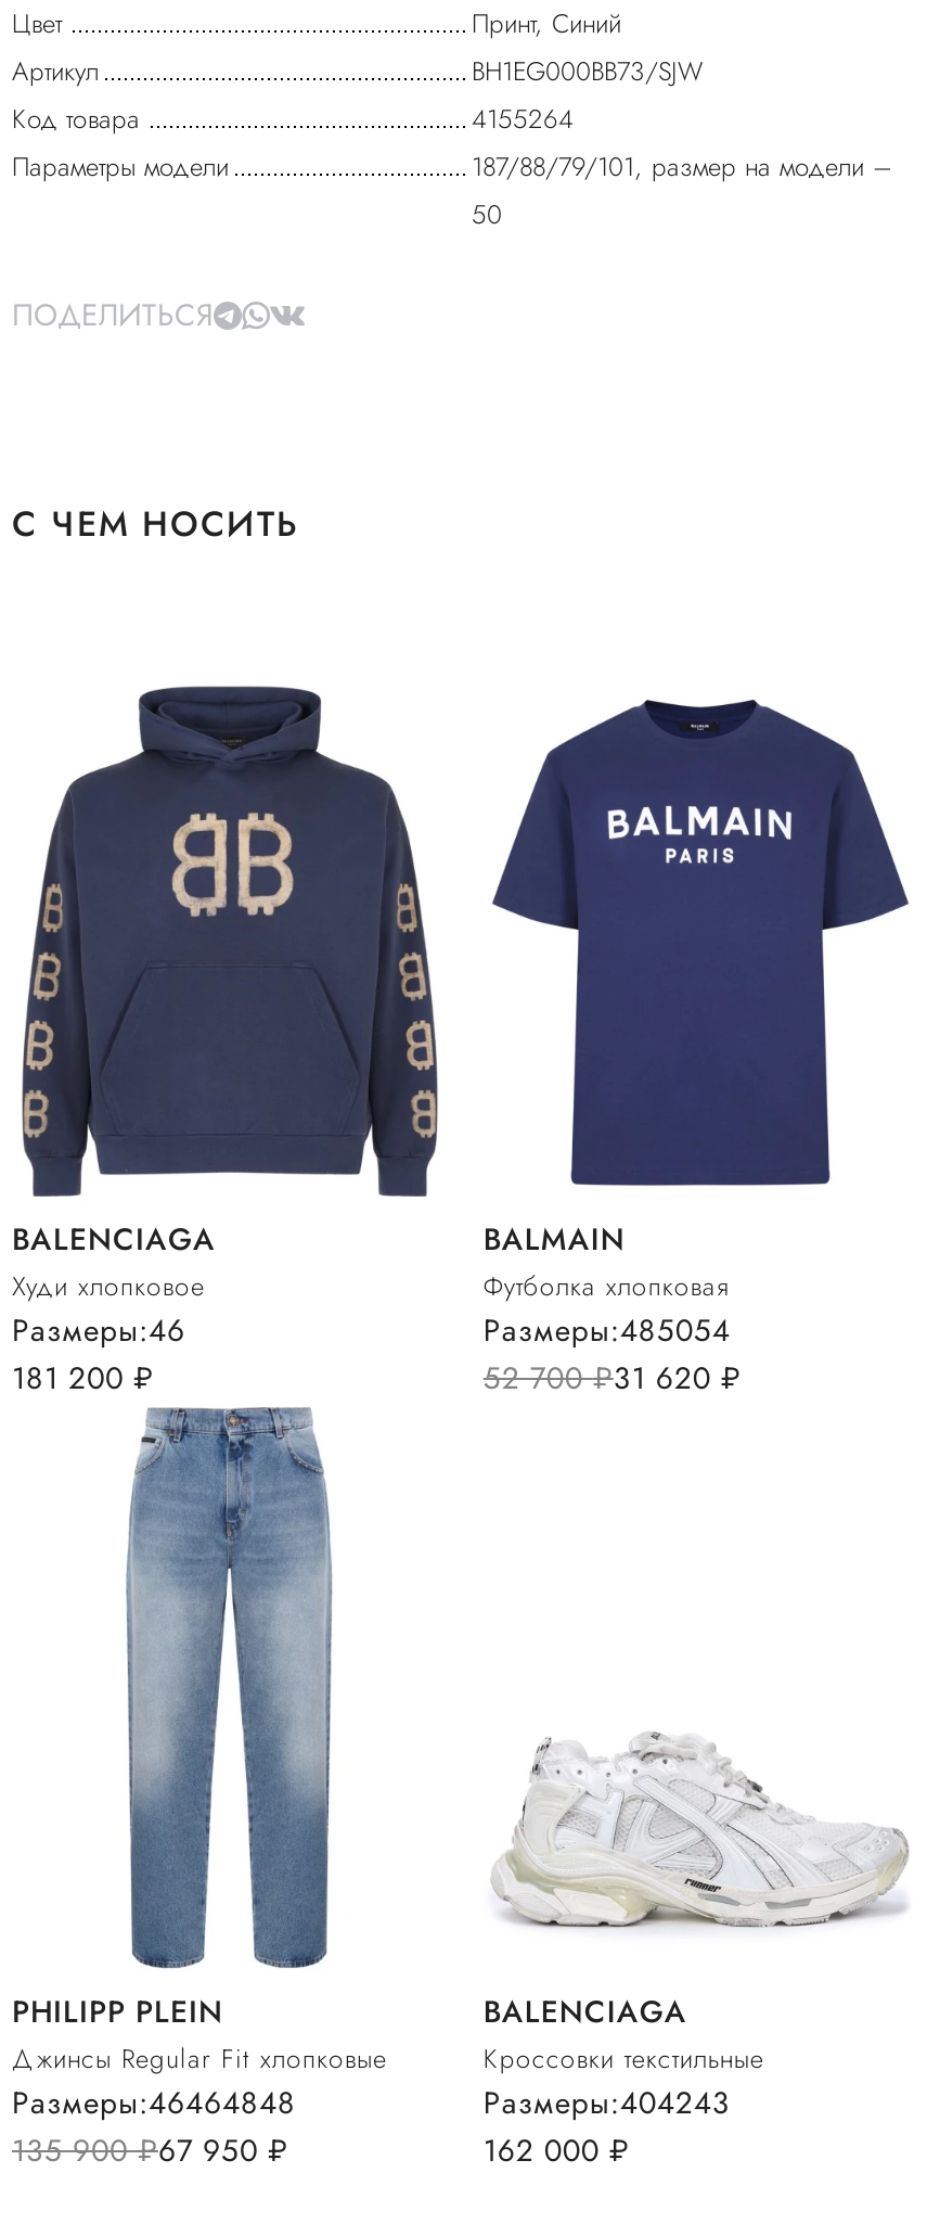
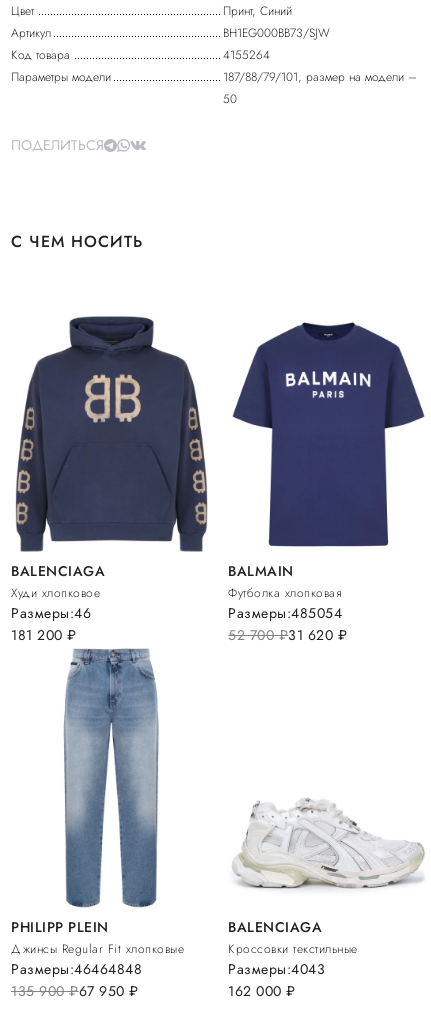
[483,2080,731,2124] Размеры:404243 -> [228,959,325,979] Размеры:4043

